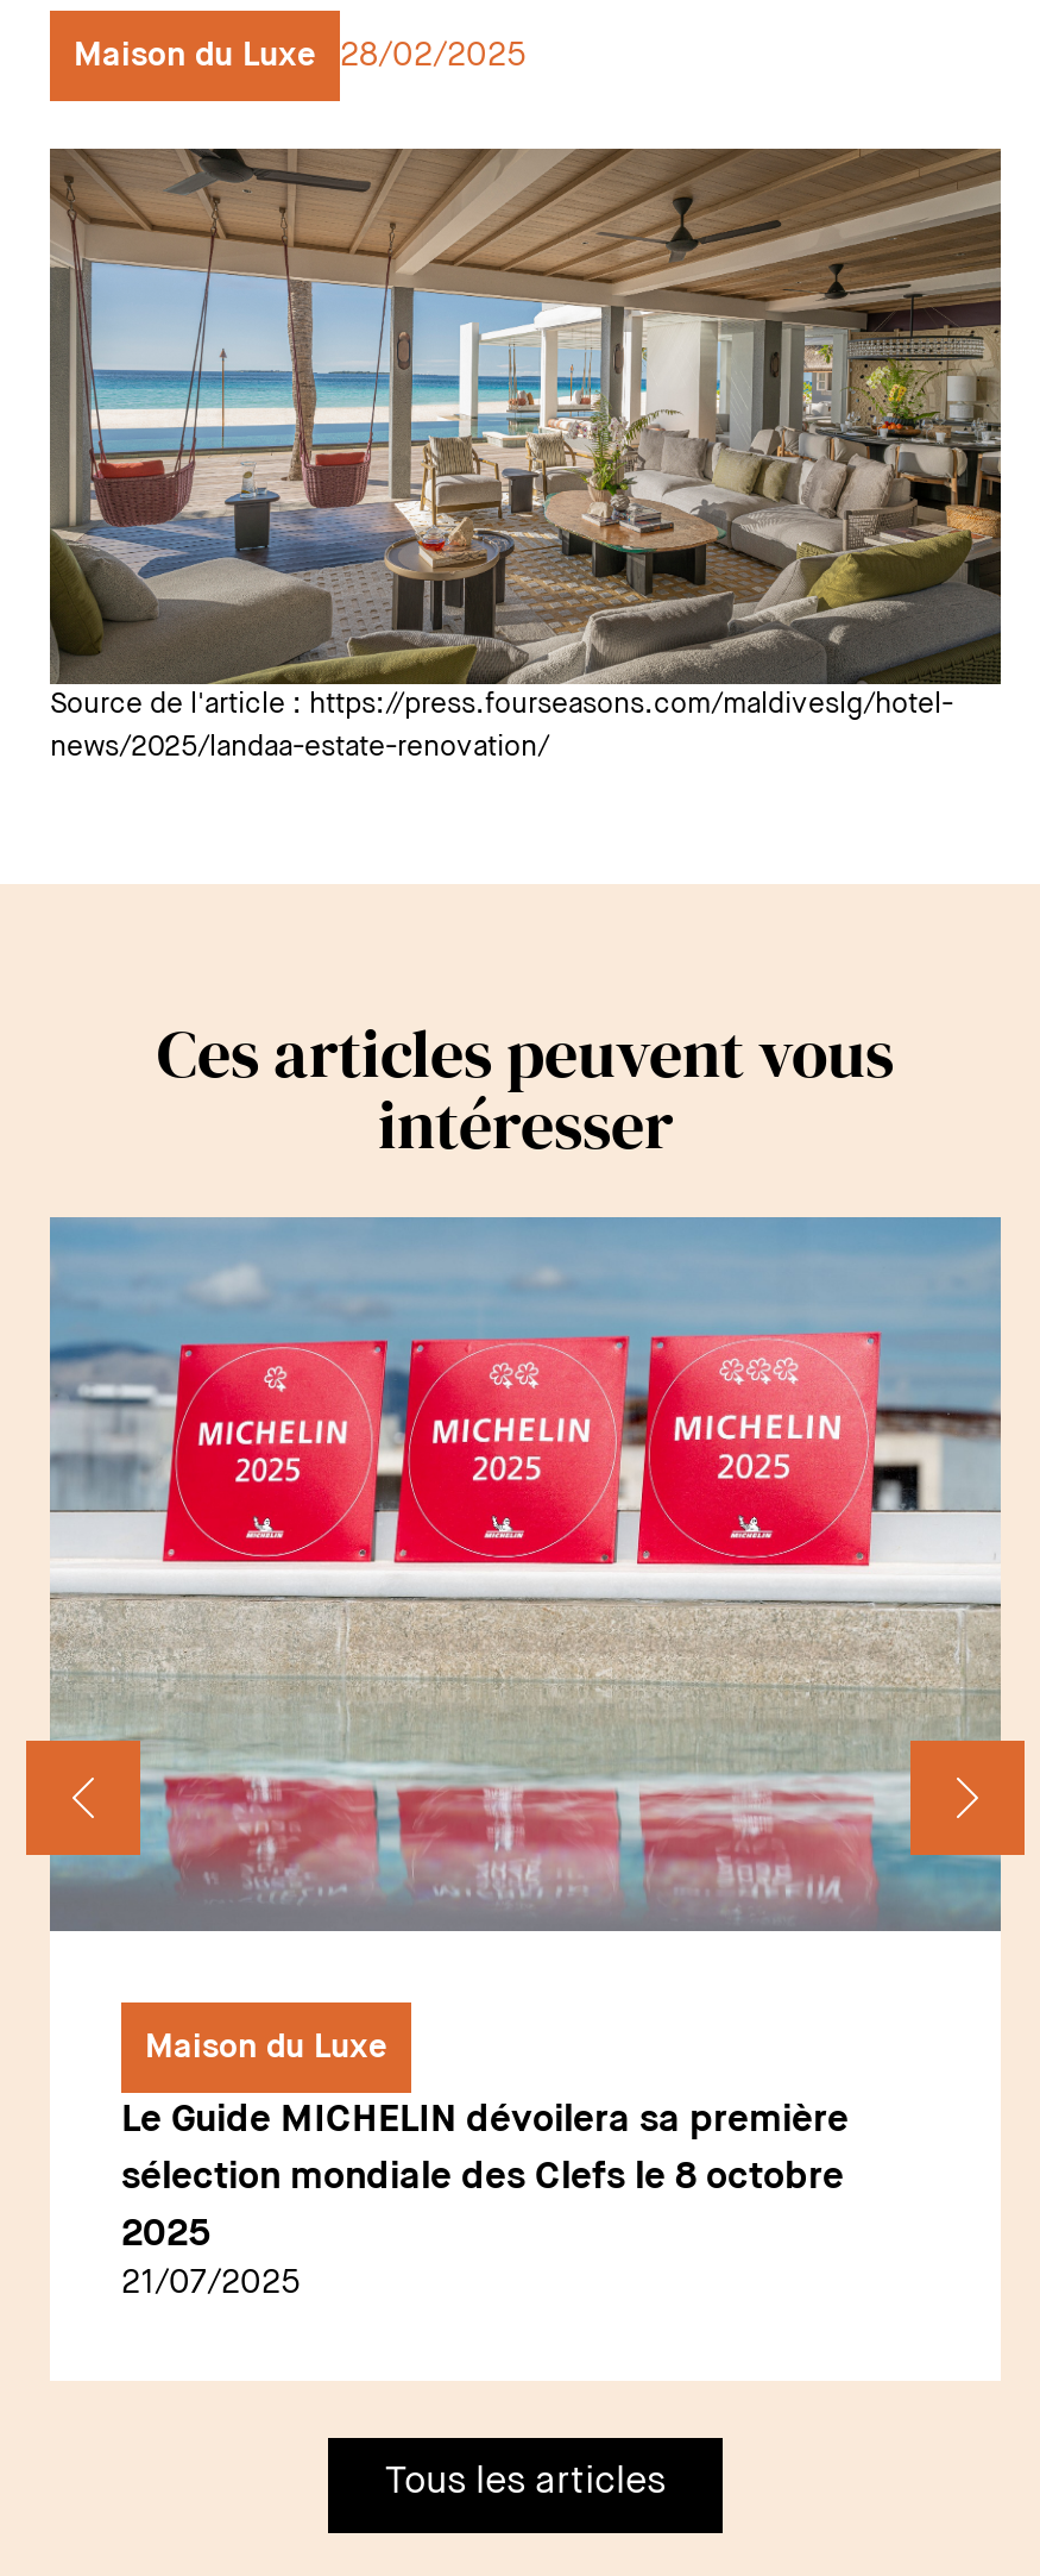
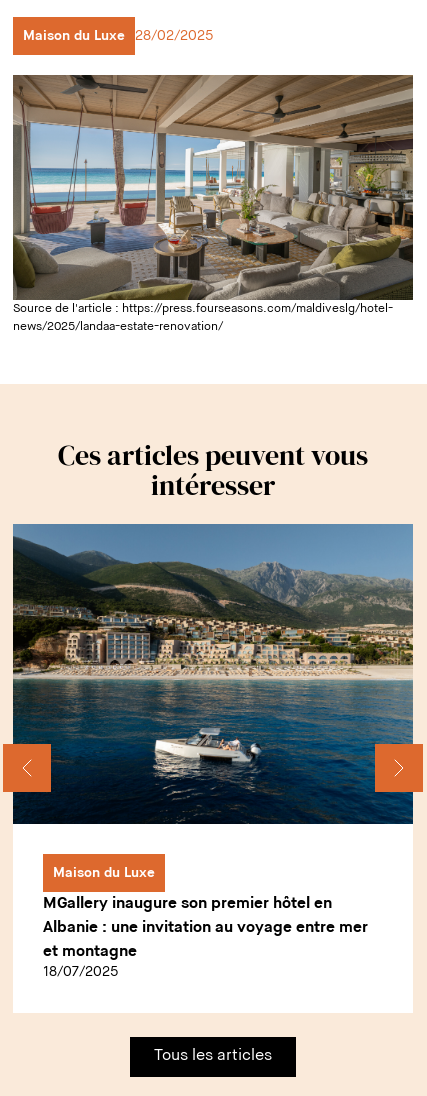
[48,1217,1001,1931] [image] -> [12,525,414,825] [image]
[121,2102,849,2141] Le Guide MICHELIN dévoilera sa première -> [43,896,332,912] MGallery inaugure son premier hôtel en
[121,2160,844,2198] sélection mondiale des Clefs le 8 octobre -> [43,920,368,936] Albanie : une invitation au voyage entre mer
[121,2217,300,2300] 2025 | 21/07/2025 -> [43,944,137,979] et montagne | 18/07/2025

